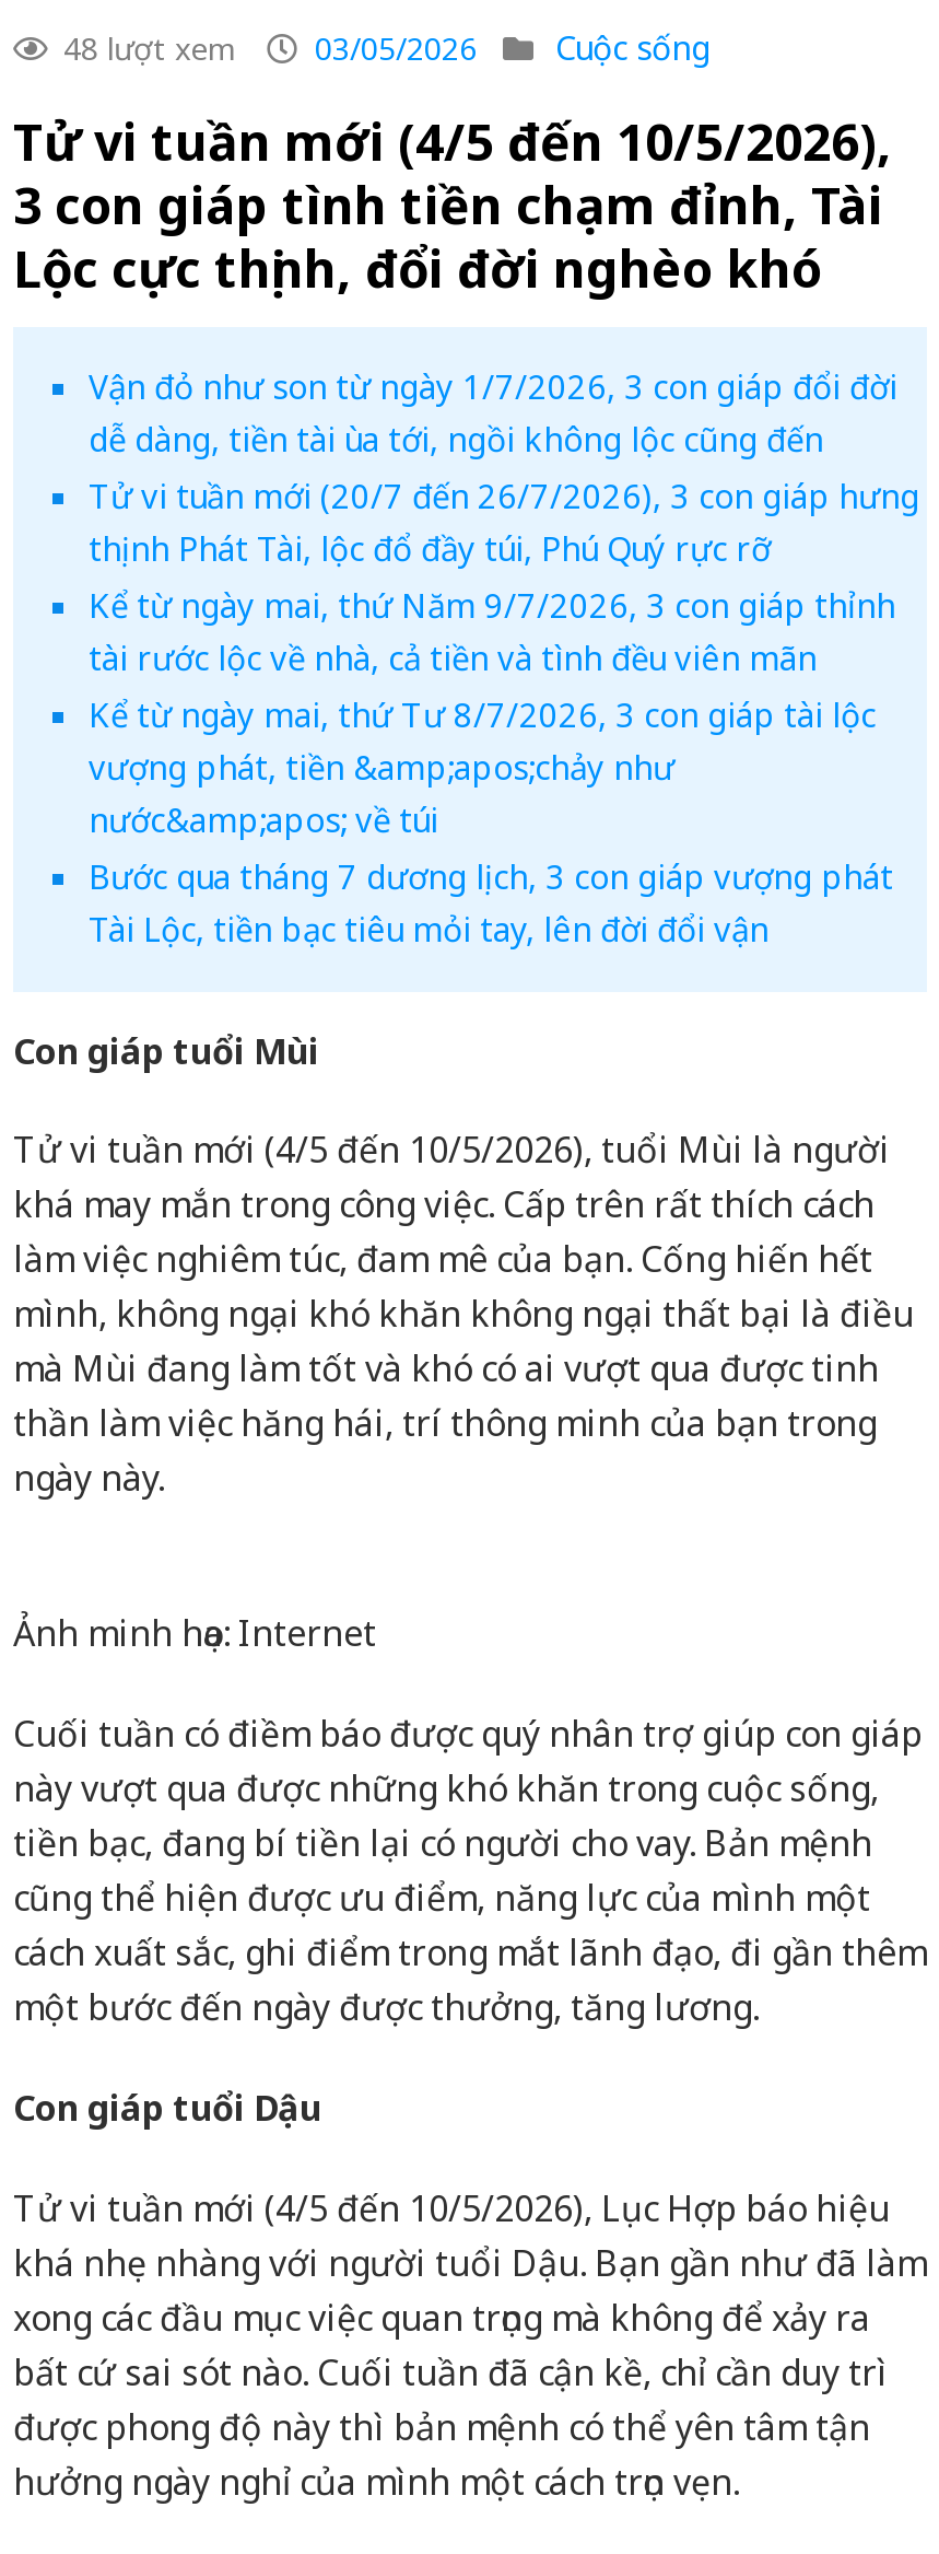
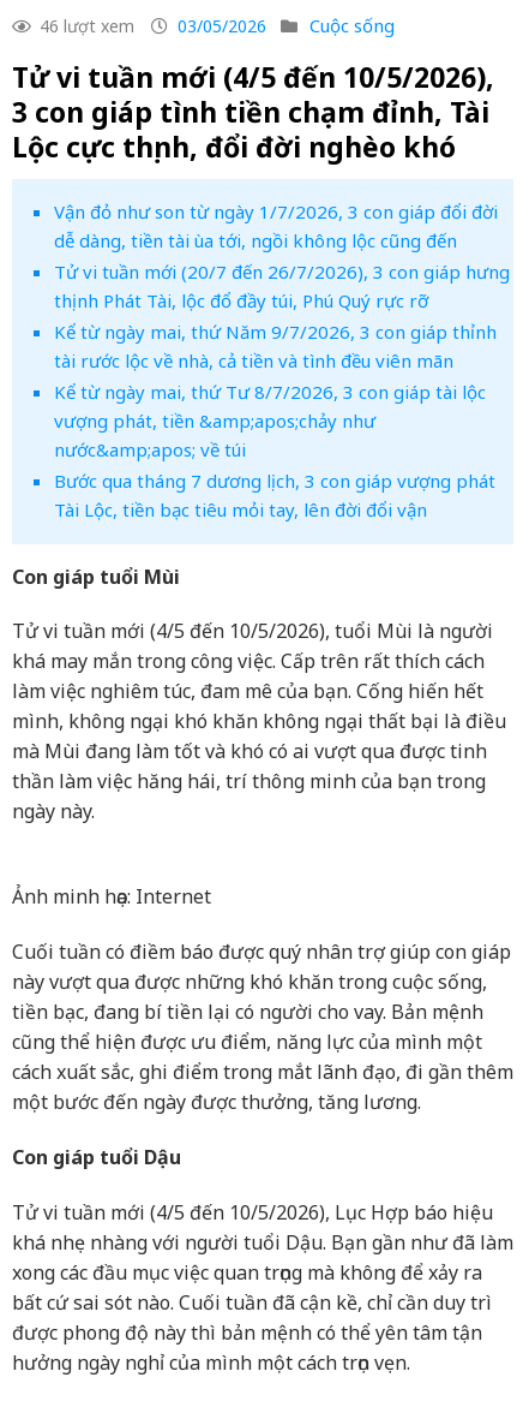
[55,25,711,69] 48 lượt xem 03/05/2026 Cuộc sống -> [35,13,395,37] 46 lượt xem 03/05/2026 Cuộc sống

